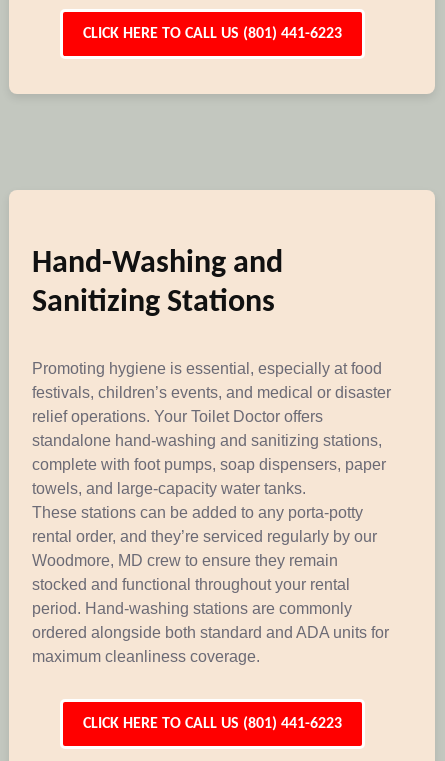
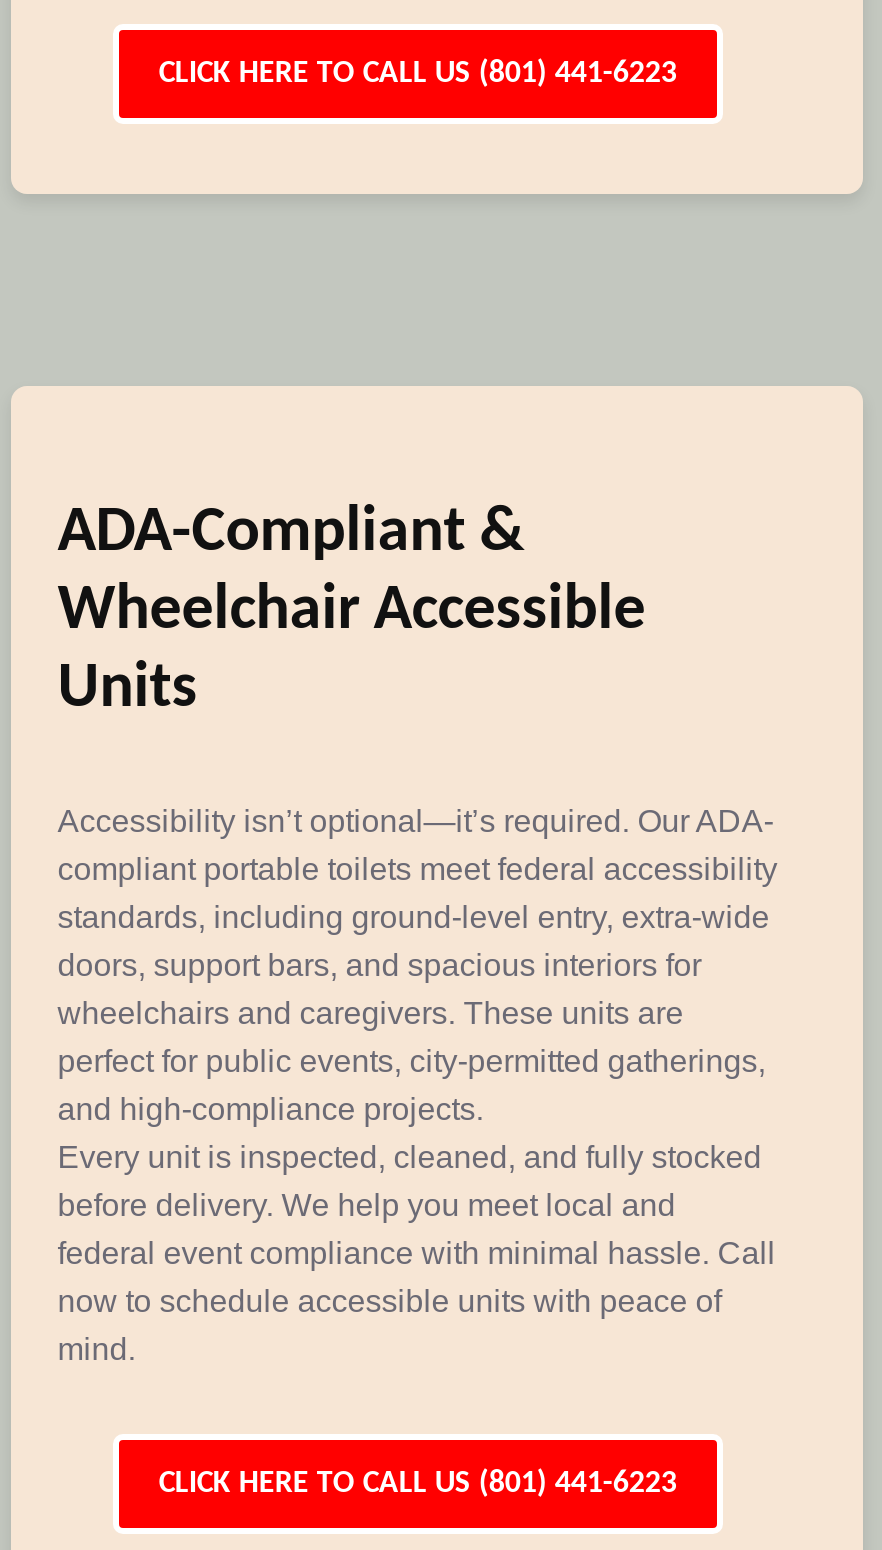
[32,248,283,319] Hand-Washing and | Sanitizing Stations -> [57,502,645,722] ADA-Compliant & | Wheelchair Accessible | Units
[32,360,391,665] Promoting hygiene is essential, especially at food | festivals, children’s events, and medical or disaster | relief operations. Your Toilet Doctor offers | standalone hand-washing and sanitizing stations, | complete with foot pumps, soap dispensers, paper | towels, and large-capacity water tanks. | These stations can be added to any porta-potty | rental order, and they’re serviced regularly by our | Woodmore, MD crew to ensure they remain | stocked and functional throughout your rental | period. Hand-washing stations are commonly | ordered alongside both standard and ADA units for | maximum cleanliness coverage. -> [57,804,777,1366] Accessibility isn’t optional—it’s required. Our ADA- | compliant portable toilets meet federal accessibility | standards, including ground-level entry, extra-wide | doors, support bars, and spacious interiors for | wheelchairs and caregivers. These units are | perfect for public events, city-permitted gatherings, | and high-compliance projects. | Every unit is inspected, cleaned, and fully stocked | before delivery. We help you meet local and | federal event compliance with minimal hassle. Call | now to schedule accessible units with peace of | mind.

